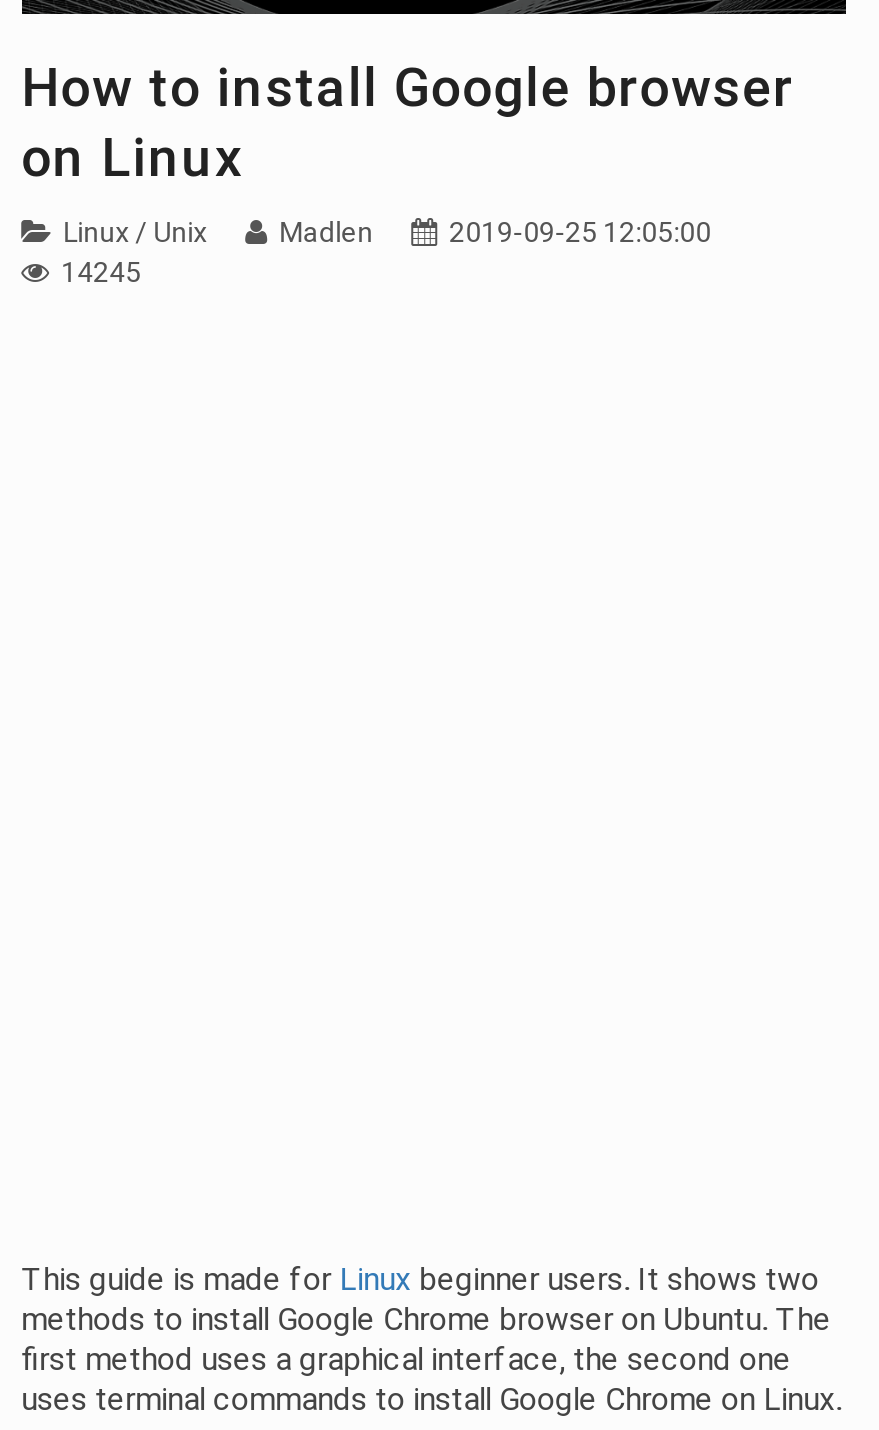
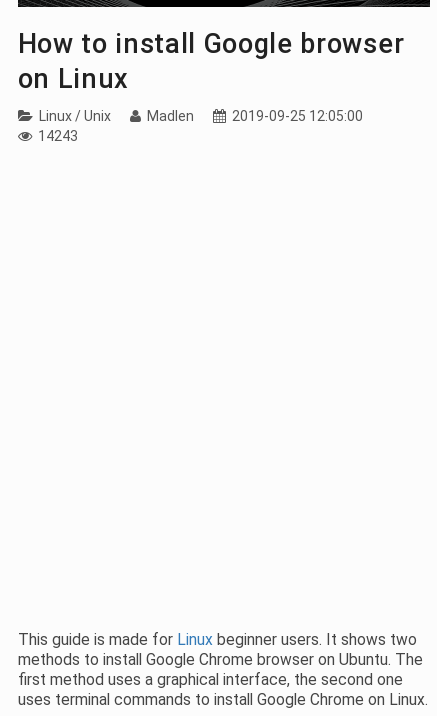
[61,256,141,288] 14245 -> [38,128,78,144] 14243

